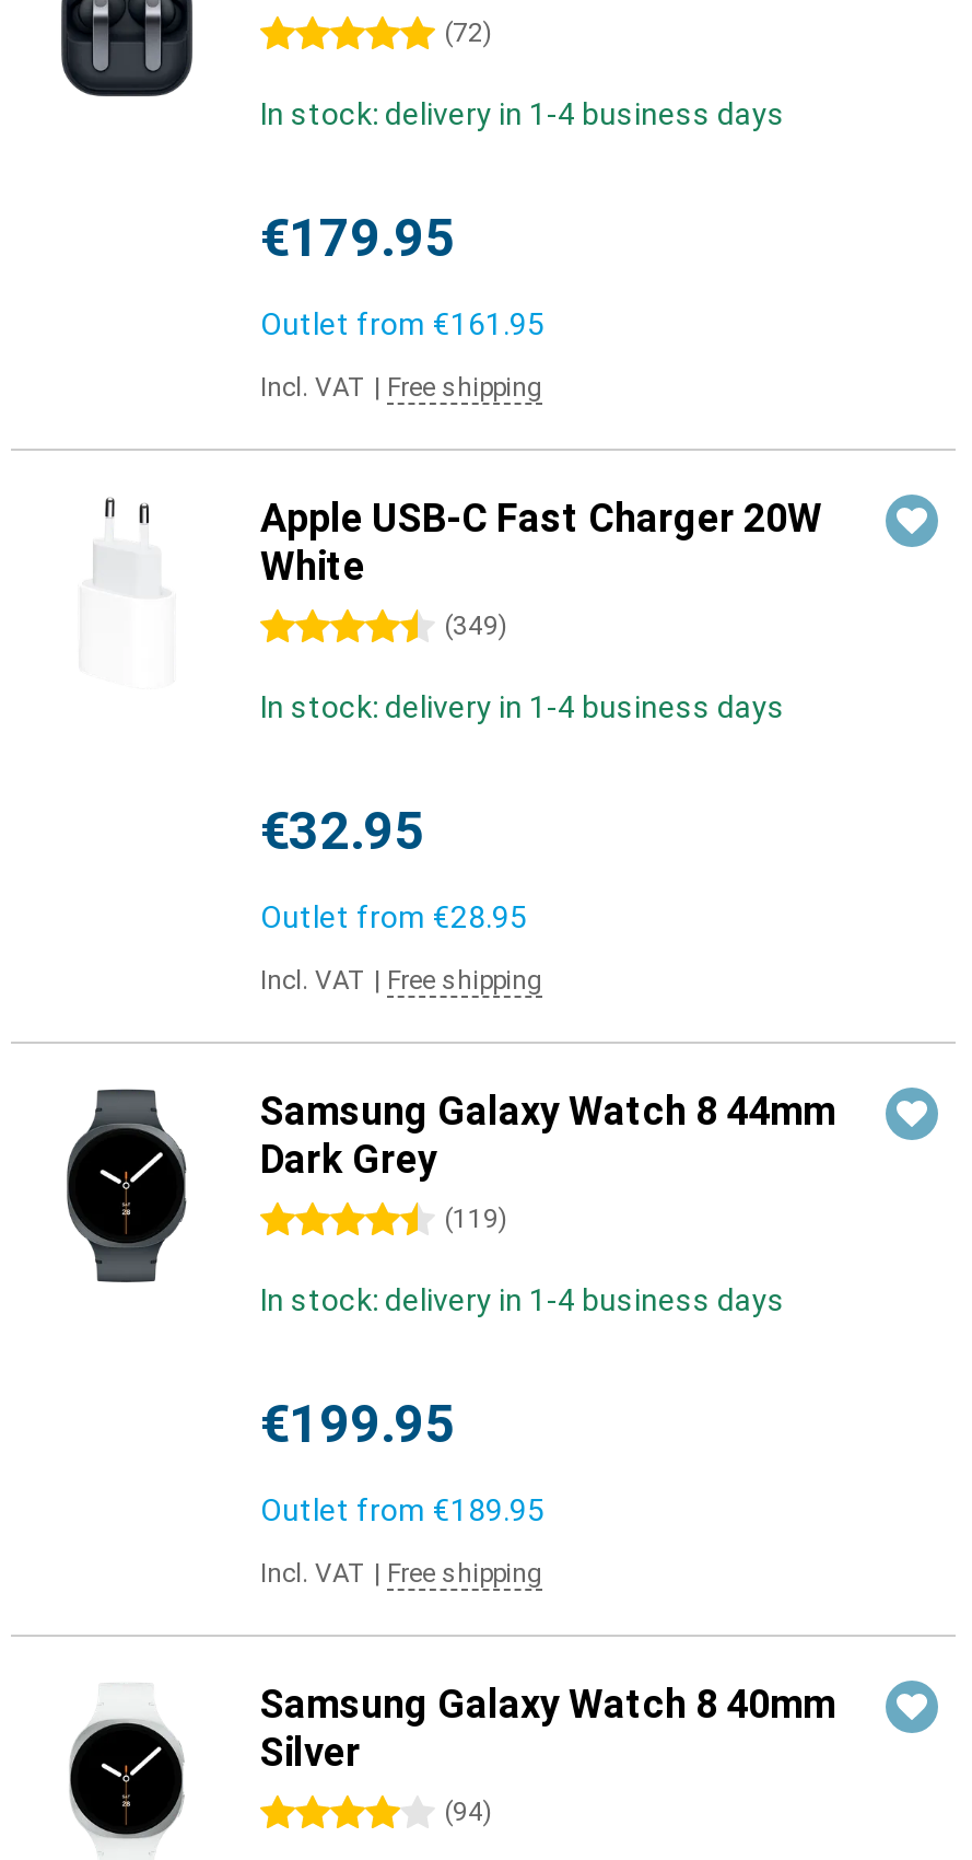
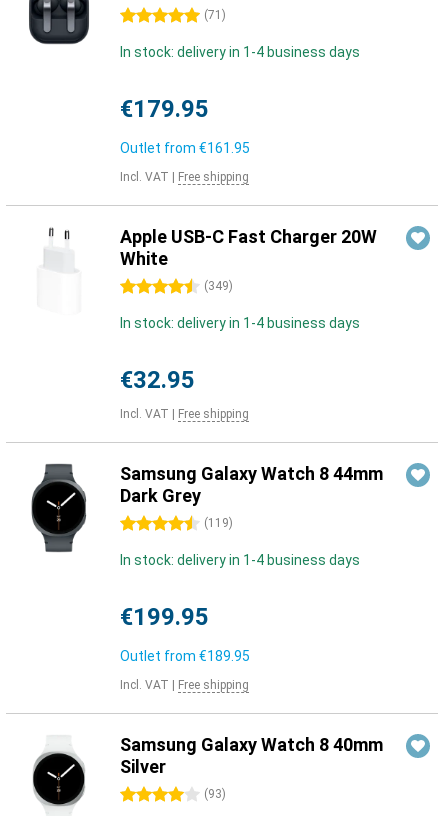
[444,18,492,48] (72) -> [204,8,226,22] (71)
[260,899,527,934] Outlet from €28.95 -> none
[444,1797,492,1827] (94) -> [204,787,226,801] (93)

